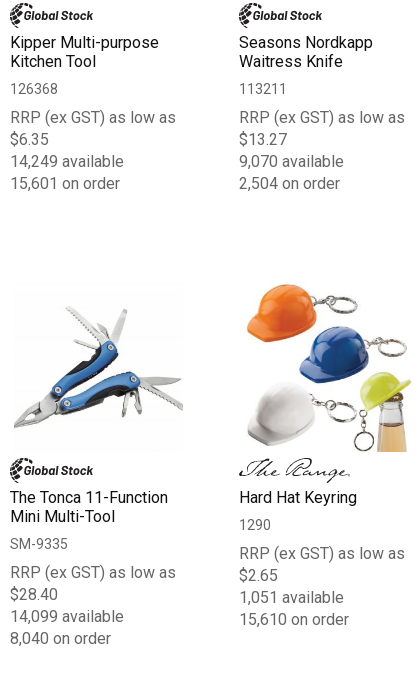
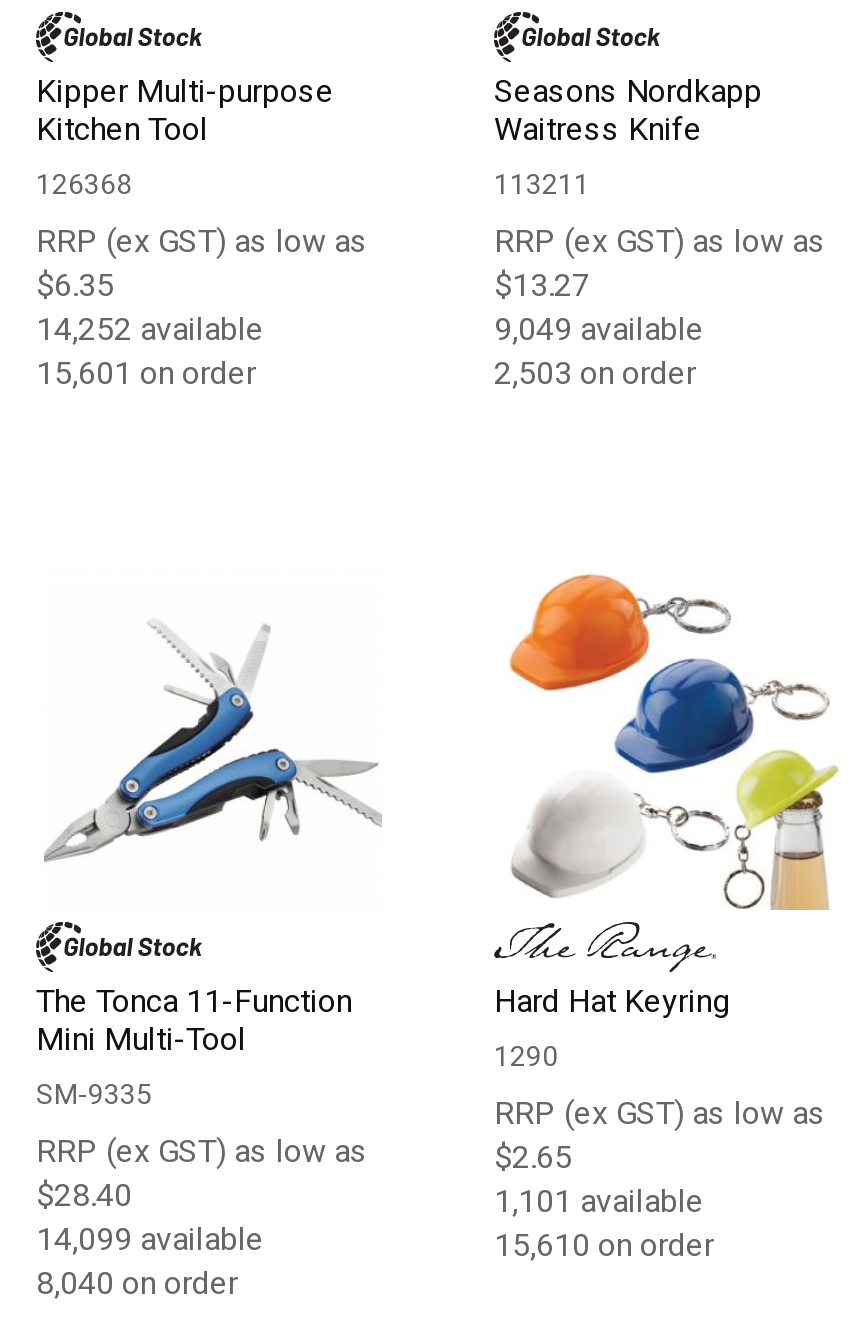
[10,152,124,171] 14,249 available -> [36,310,264,348] 14,252 available
[239,152,344,171] 9,070 available -> [494,310,704,348] 9,049 available
[239,174,340,193] 2,504 on order -> [494,354,696,392] 2,503 on order
[239,588,344,607] 1,051 available -> [494,1182,704,1220] 1,101 available

